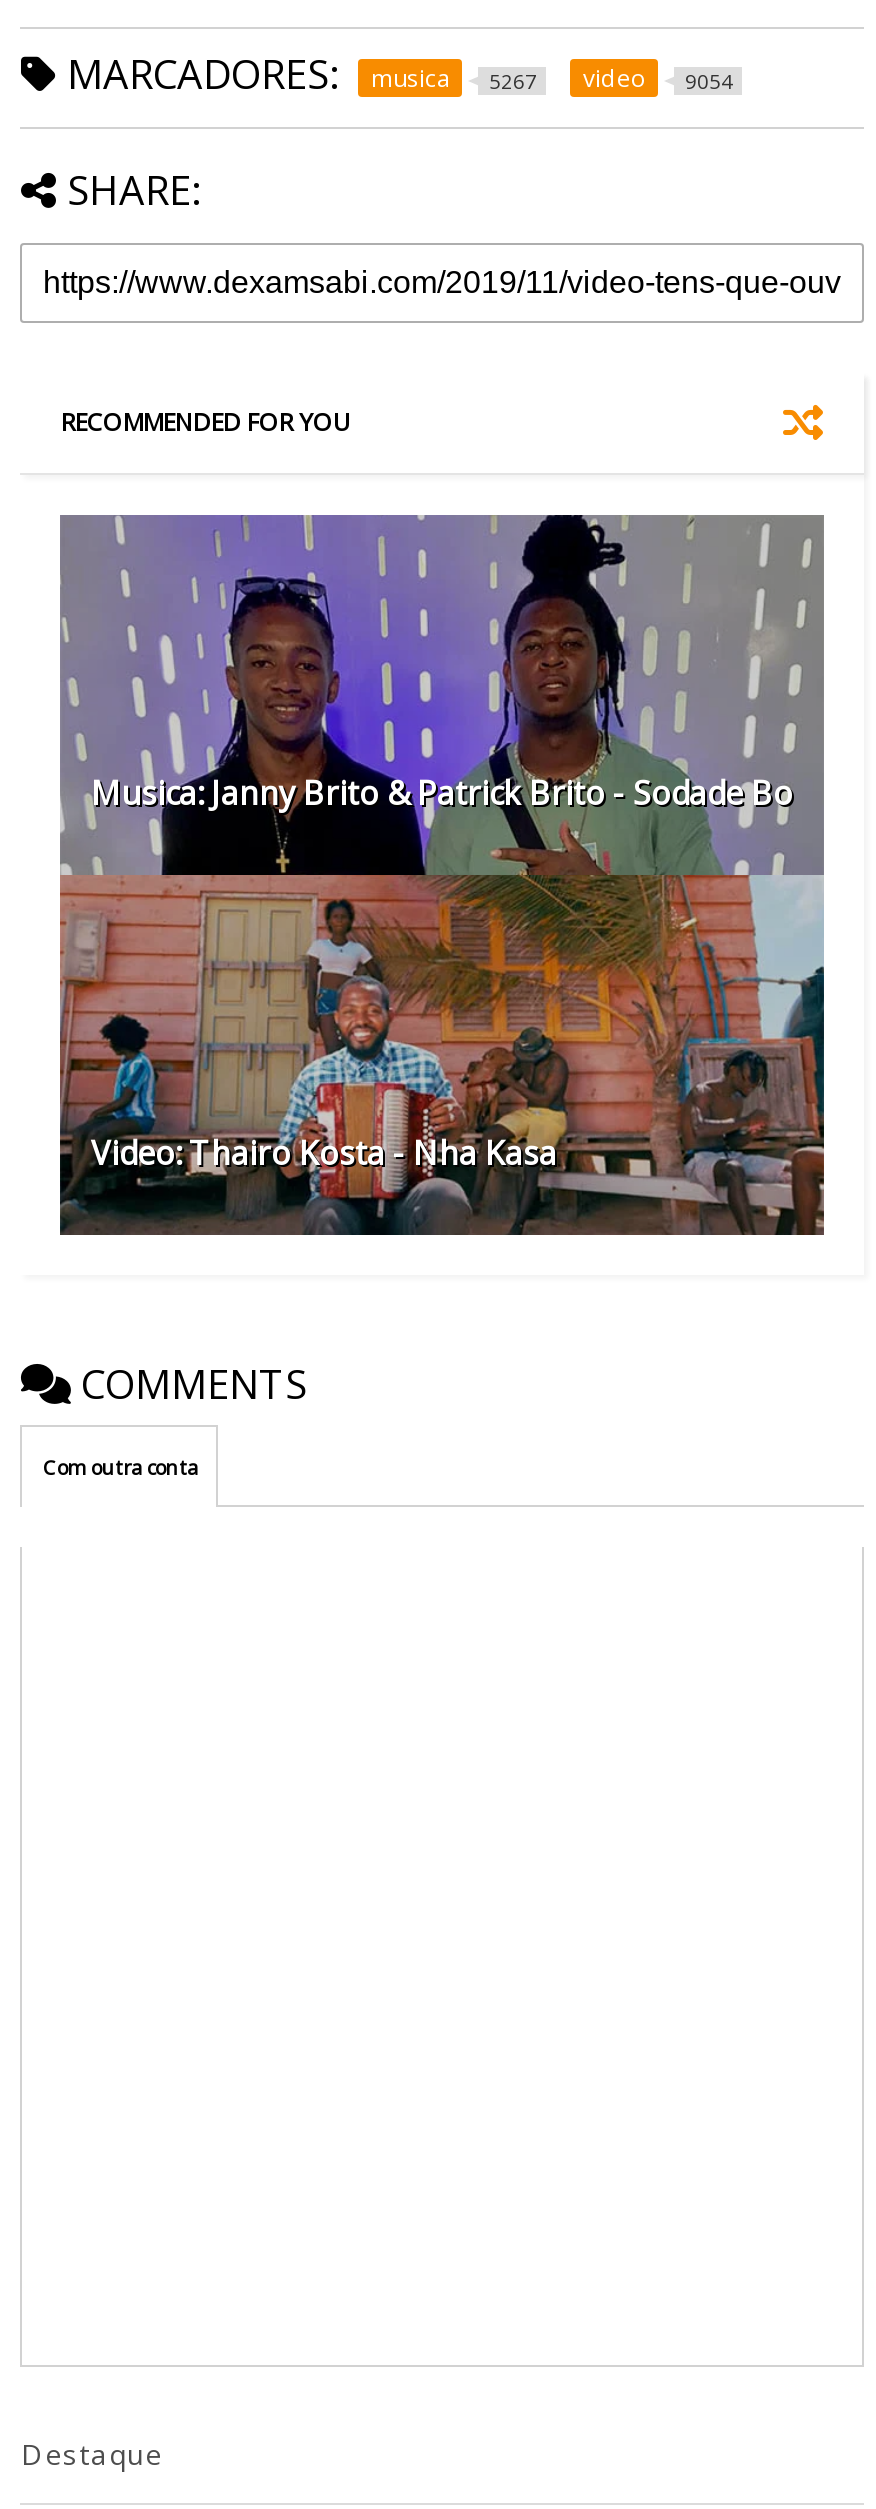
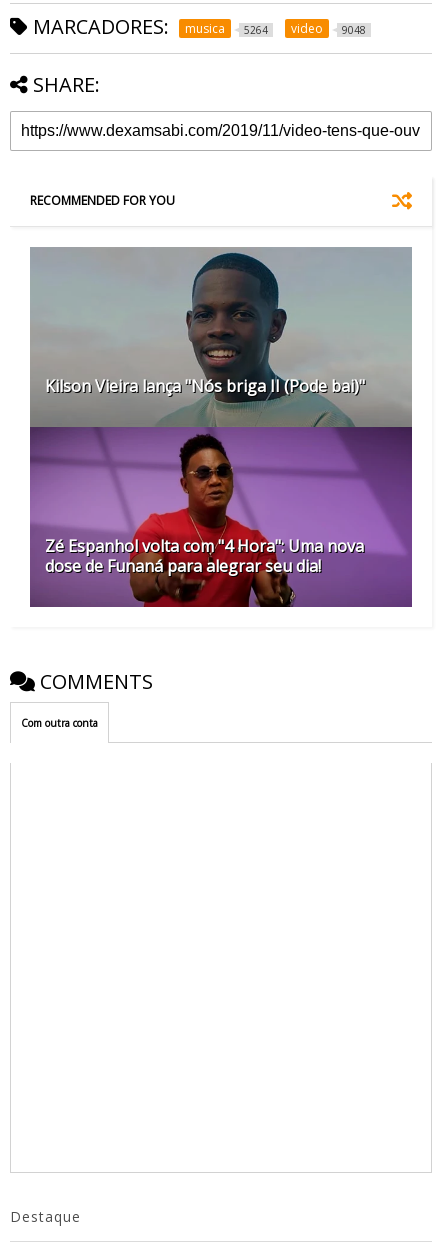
[489,68,537,96] 5267 -> [244,23,268,37] 5264
[685,68,733,96] 9054 -> [342,23,366,37] 9048
[62,515,822,816] [image] | Musica: Janny Brito & Patrick Brito - Sodade Bo -> [30,247,412,397] [image] | Kilson Vieira lança "Nós briga II (Pode bai)"
[58,831,826,1237] [image] | Video: Thairo Kosta - Nha Kasa -> [29,405,413,608] [image] | Zé Espanhol volta com "4 Hora": Uma nova | dose de Funaná para alegrar seu dia!

